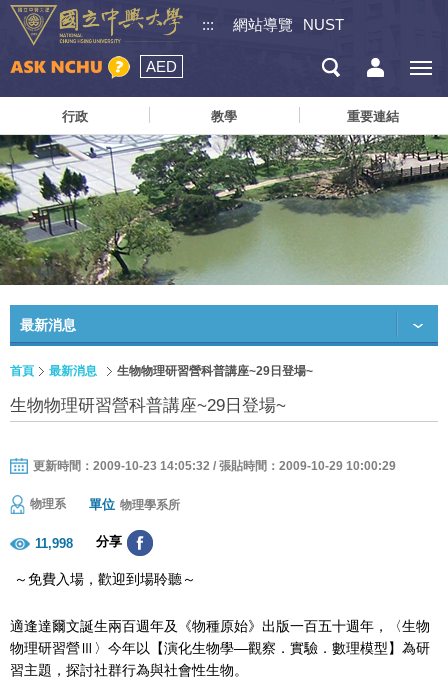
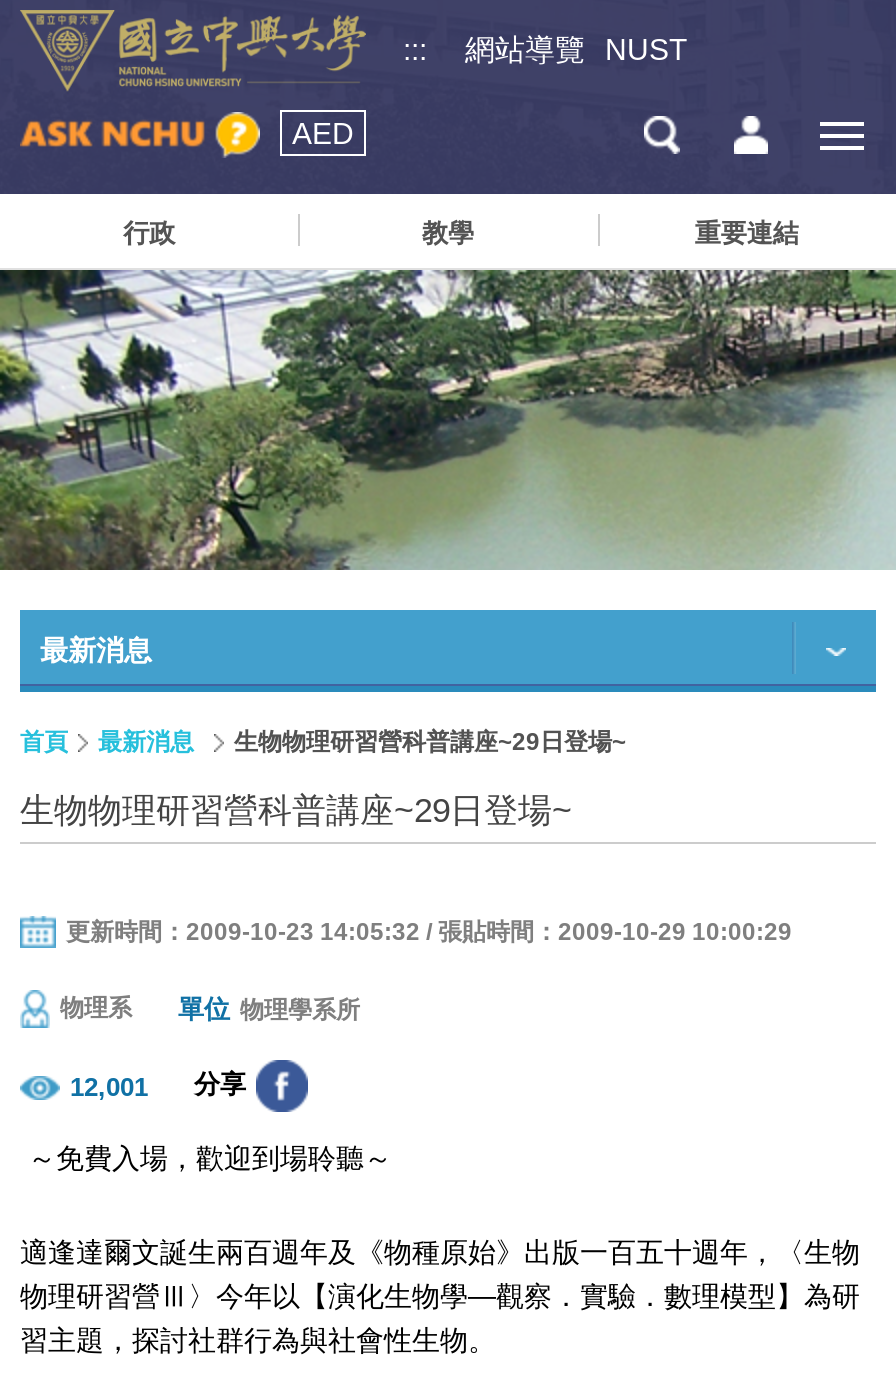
[35,535,122,551] 11,998 分享 -> [70,1069,246,1101] 12,001 分享

